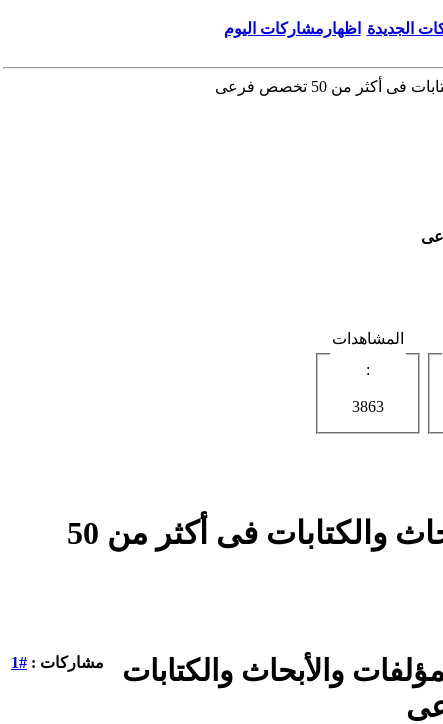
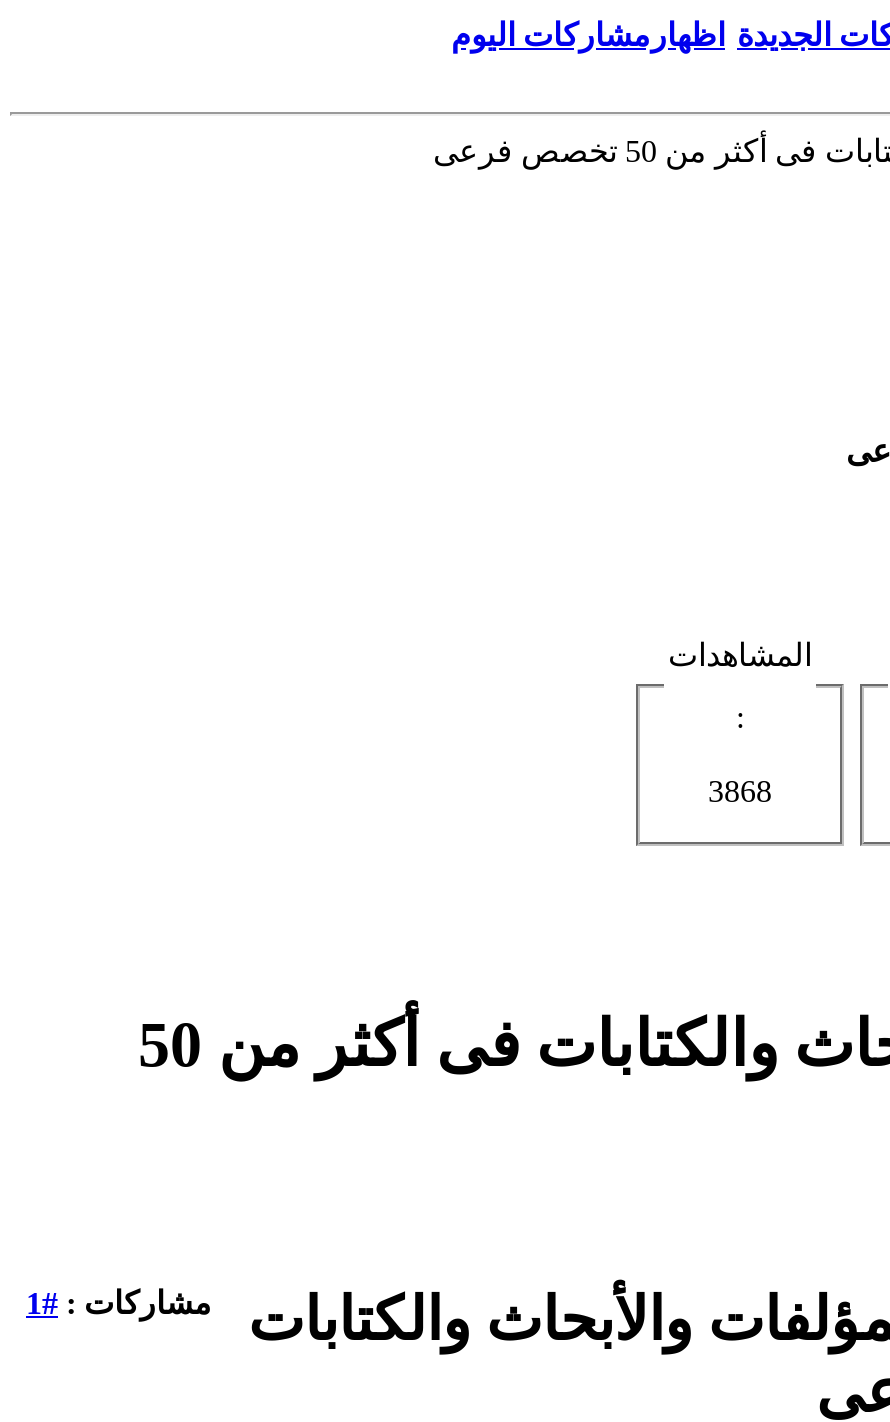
[352,398,384,415] 3863 -> [708,773,772,807] 3868

